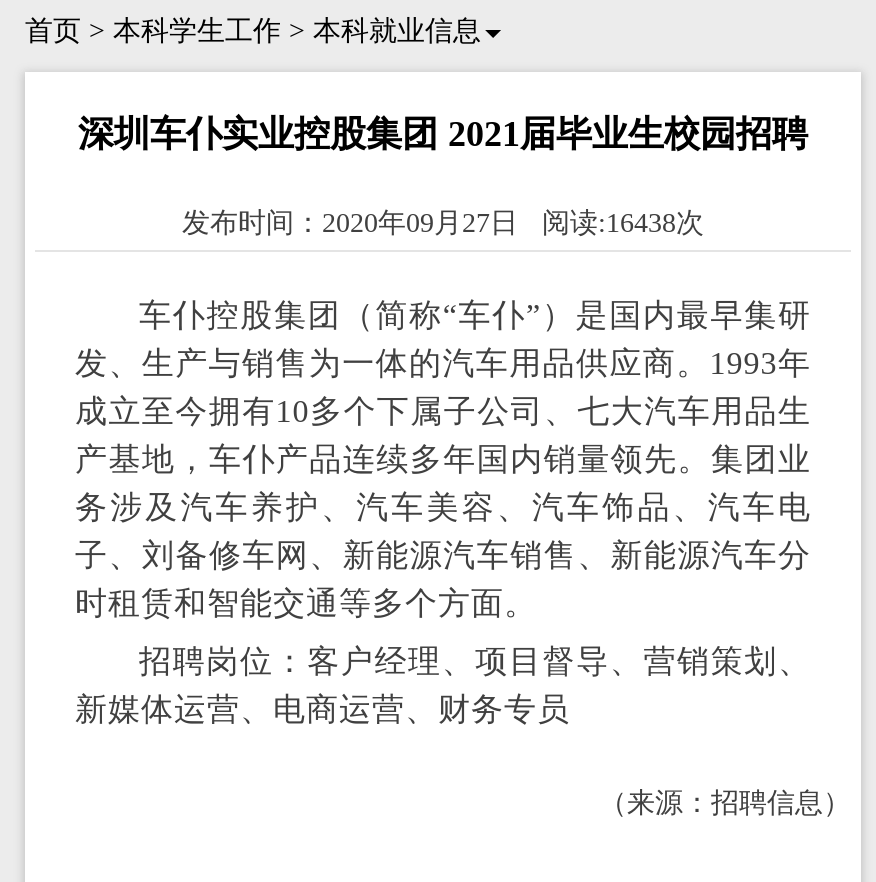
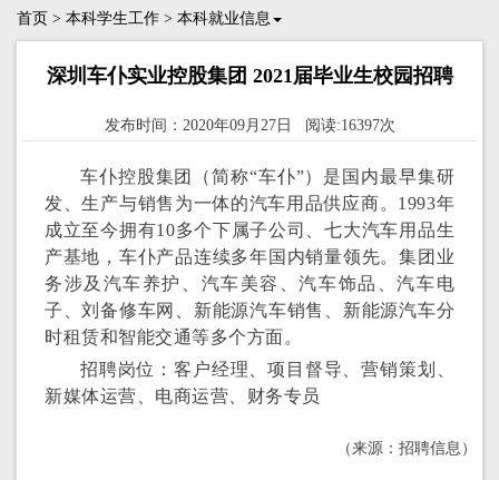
[182,208,704,238] 发布时间：2020年09月27日 阅读:16438次 -> [104,117,395,134] 发布时间：2020年09月27日 阅读:16397次

